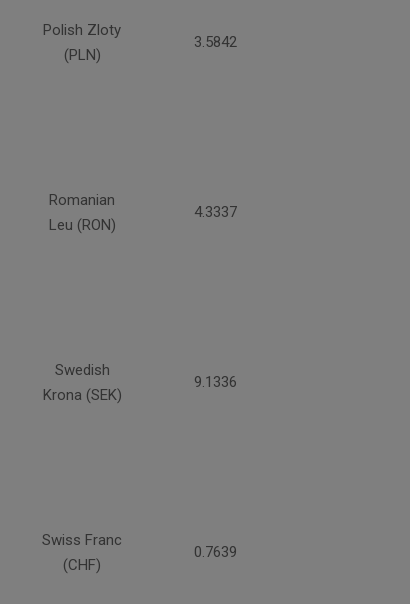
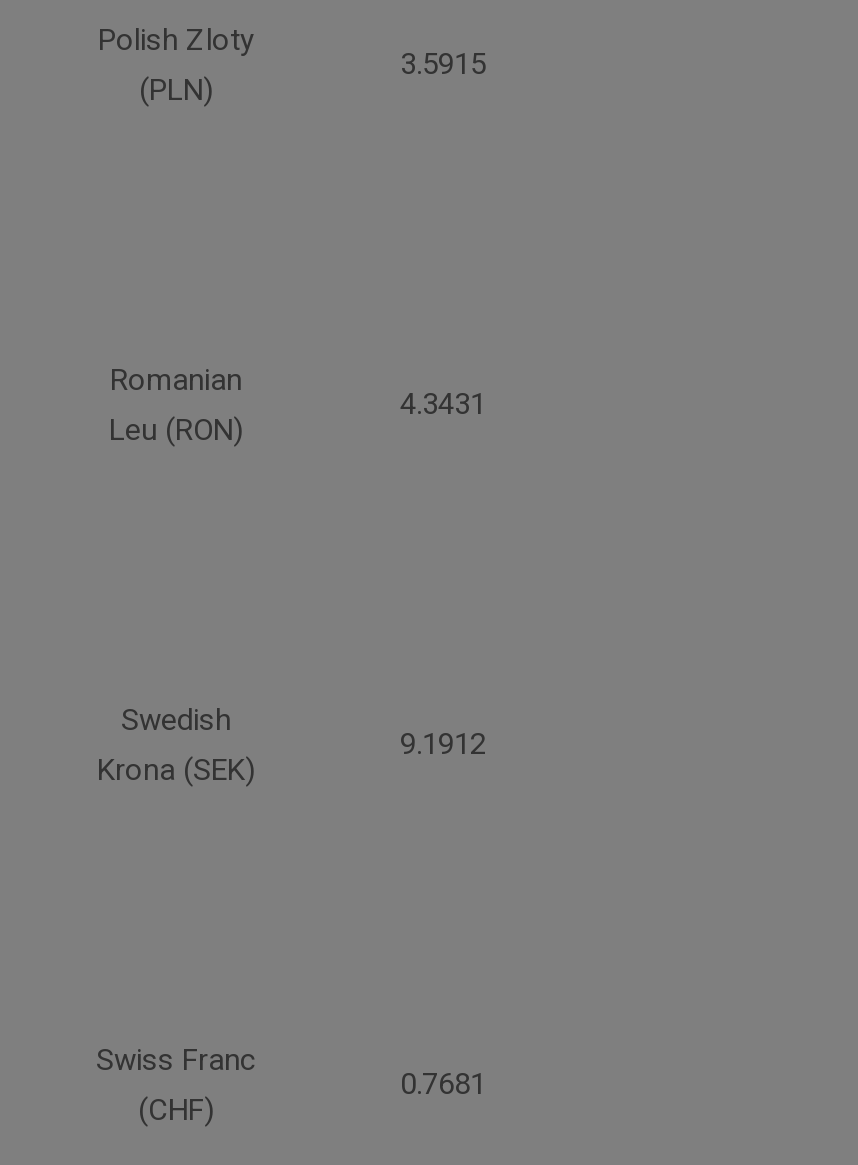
[194,33,237,51] 3.5842 -> [400,46,486,82] 3.5915
[194,203,237,221] 4.3337 -> [400,386,486,422] 4.3431
[194,373,237,391] 9.1336 -> [400,726,486,762] 9.1912
[194,543,237,561] 0.7639 -> [400,1066,486,1102] 0.7681

